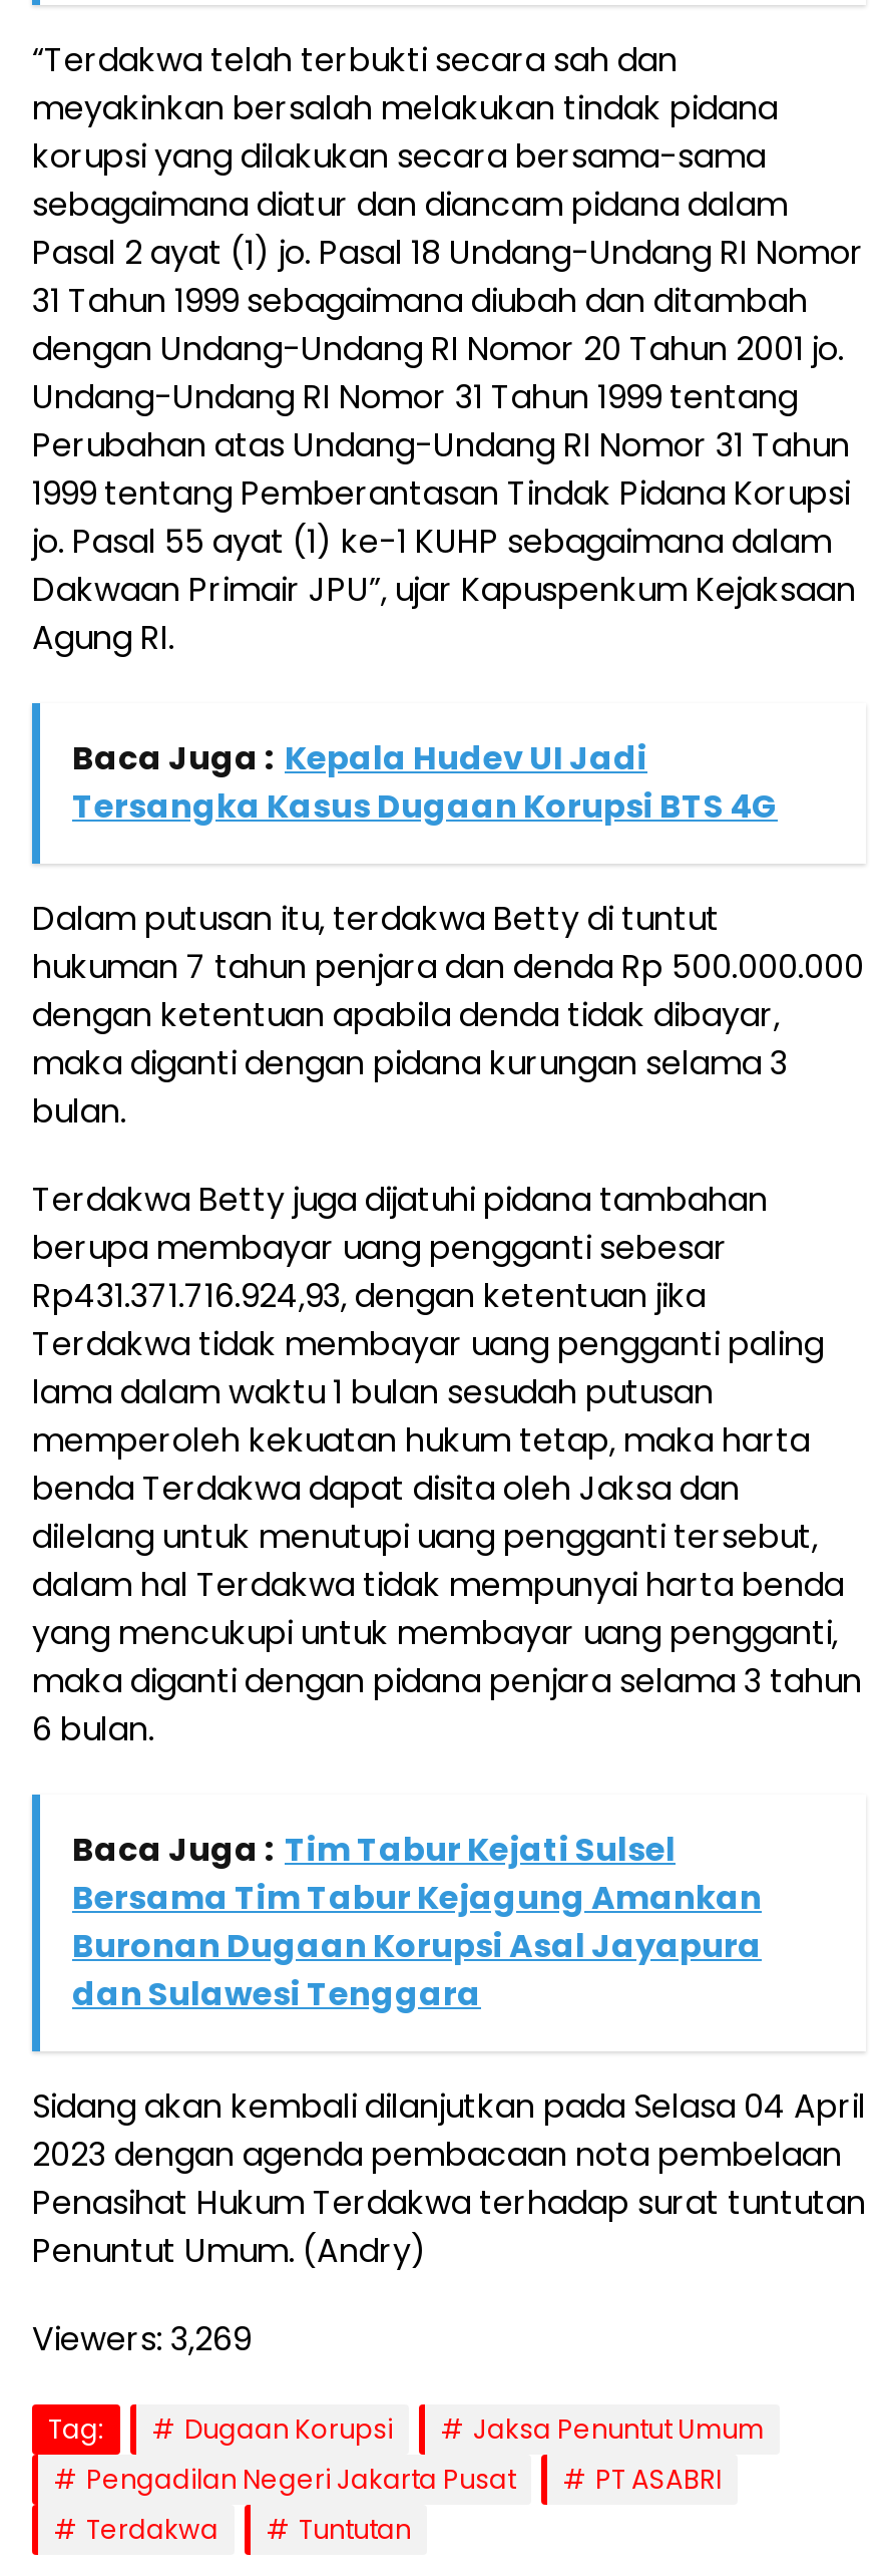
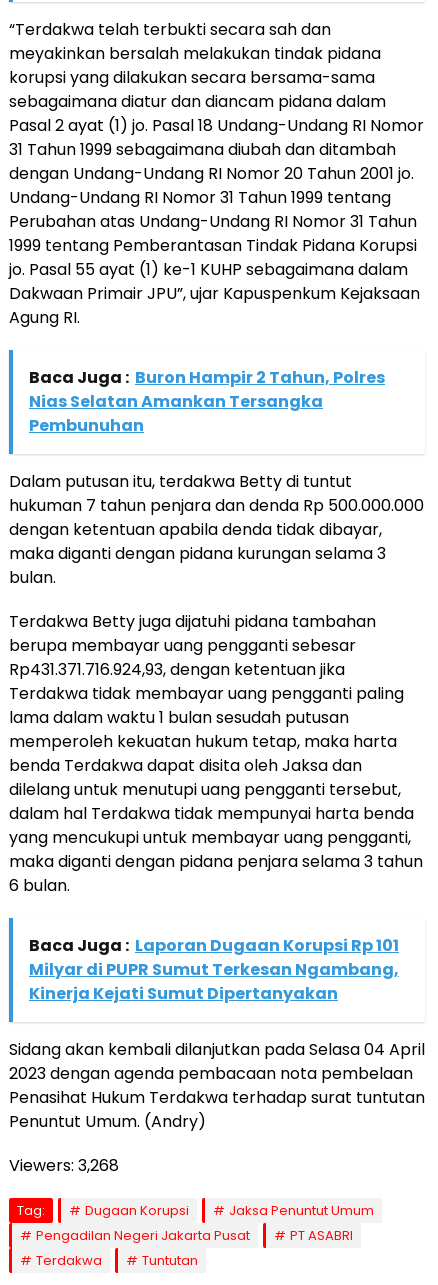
[72,735,778,829] Baca Juga : Kepala Hudev UI Jadi | Tersangka Kasus Dugaan Korupsi BTS 4G -> [29,366,385,437] Baca Juga : Buron Hampir 2 Tahun, Polres | Nias Selatan Amankan Tersangka | Pembunuhan
moved [32,895,864,1752] -> [9,470,424,897]: Dalam putusan itu, terdakwa Betty di tuntut | hukuman 7 tahun penjara dan denda Rp 500.000.000 | dengan ketentuan apabila denda tidak dibayar, | ... | maka diganti dengan pidana penjara selama 3 tahun | 6 bulan.
[72,1826,762,2017] Baca Juga : Tim Tabur Kejati Sulsel | Bersama Tim Tabur Kejagung Amankan | Buronan Dugaan Korupsi Asal Jayapura | dan Sulawesi Tenggara -> [29,934,399,1005] Baca Juga : Laporan Dugaan Korupsi Rp 101 | Milyar di PUPR Sumut Terkesan Ngambang, | Kinerja Kejati Sumut Dipertanyakan
[32,2316,251,2362] Viewers: 3,269 -> [9,1154,119,1177] Viewers: 3,268

